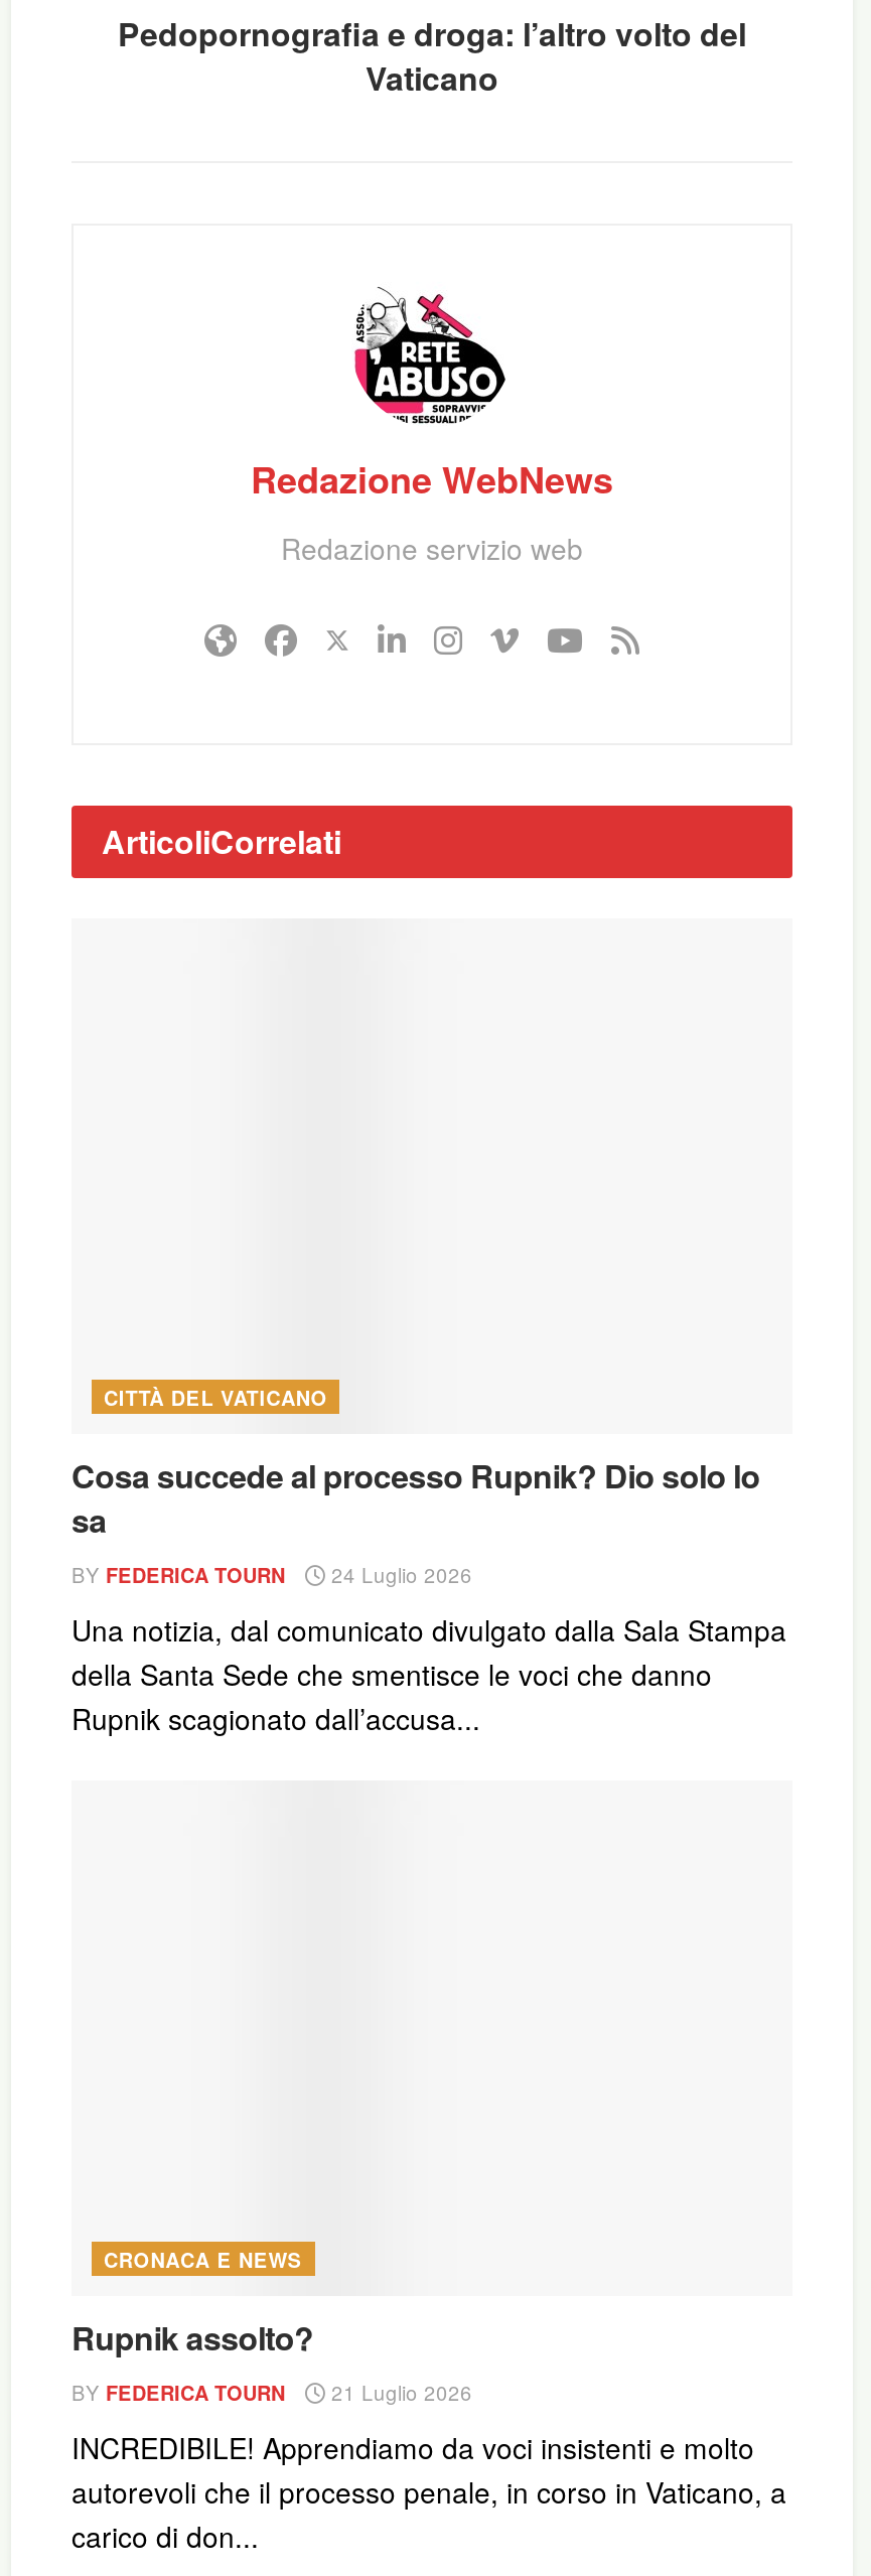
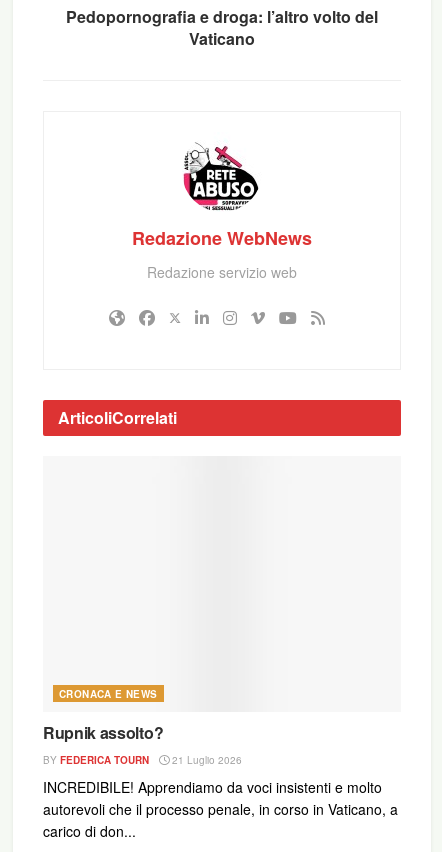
[71,1383,786,1738] CITTÀ DEL VATICANO | Cosa succede al processo Rupnik? Dio solo lo | sa | BY FEDERICA TOURN | 24 Luglio 2026 | Una notizia, dal comunicato divulgato dalla Sala Stampa | della Santa Sede che smentisce le voci che danno | Rupnik scagionato dall’accusa... -> none

